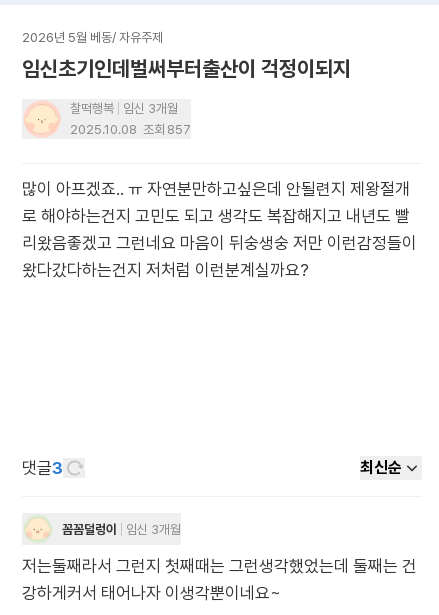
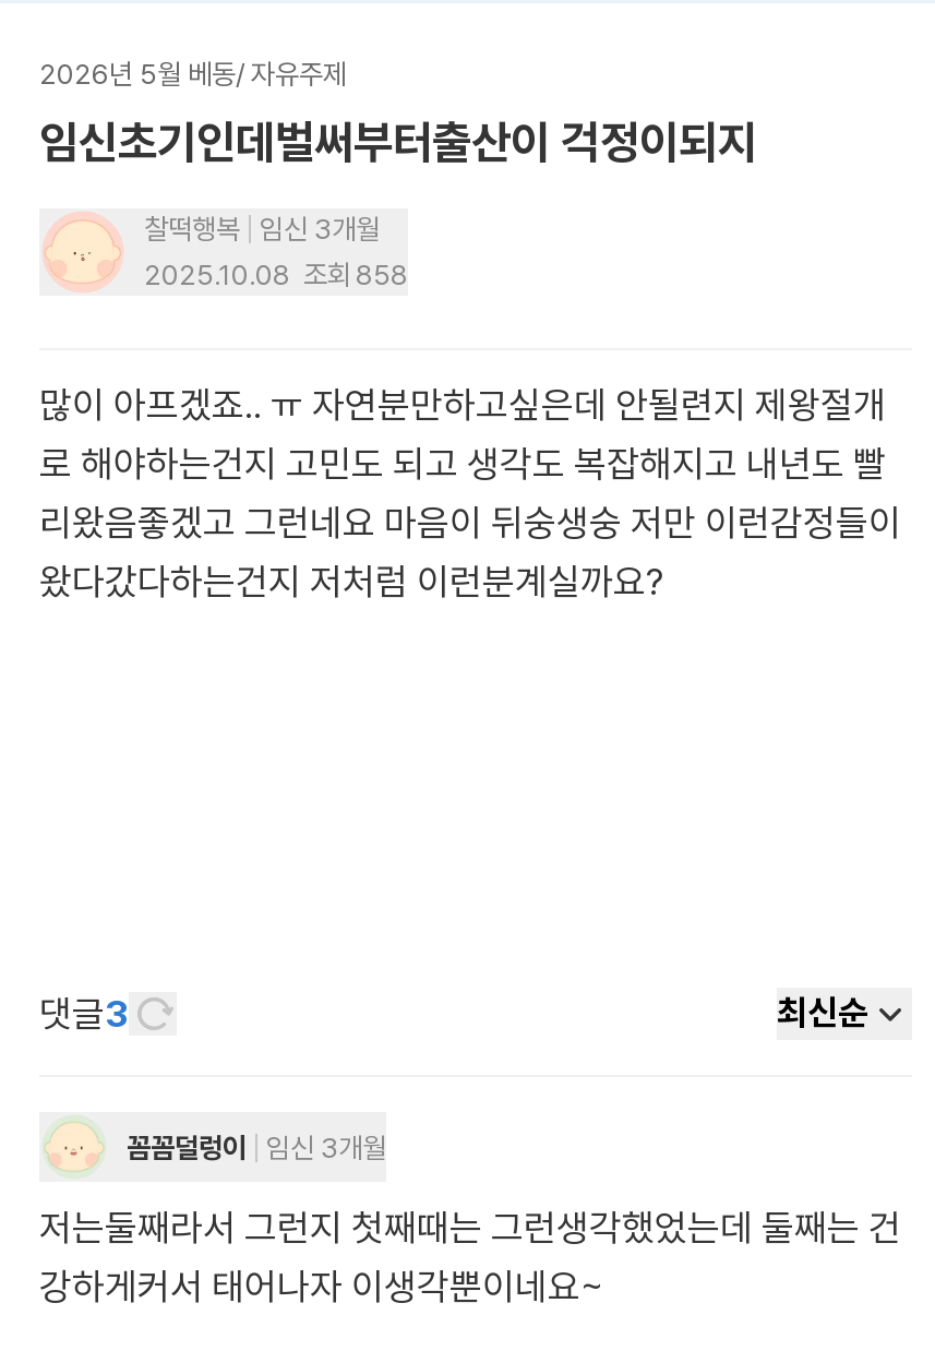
[70,122,191,137] 2025.10.08 조회 857 -> [144,259,408,291] 2025.10.08 조회 858

